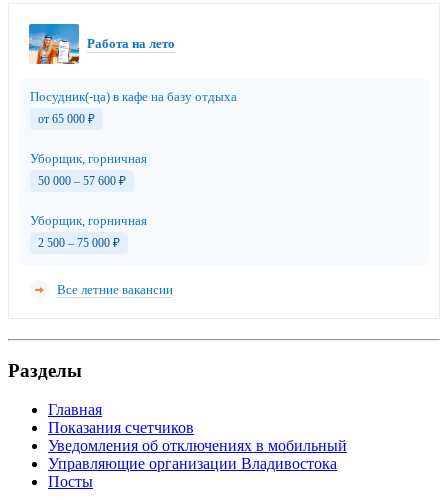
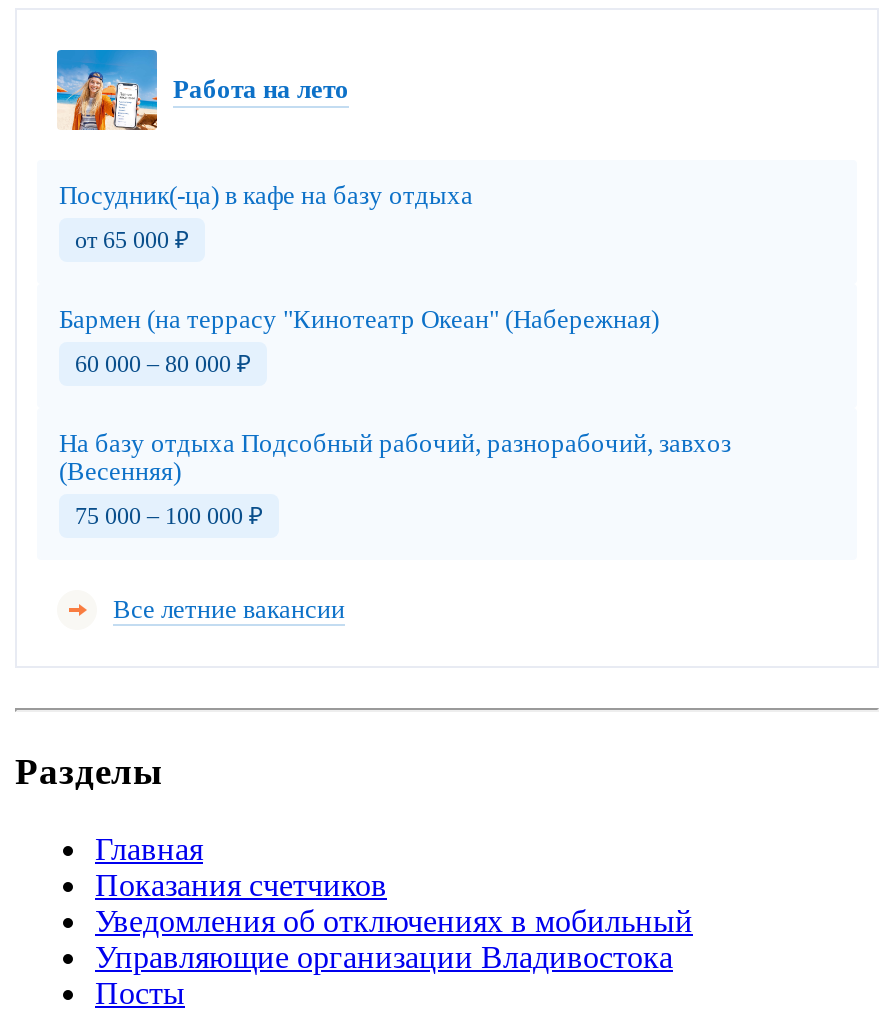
[30,151,147,166] Уборщик, горничная -> [59,305,659,335] Бармен (на террасу "Кинотеатр Океан" (Набережная)
[38,174,126,188] 50 000 – 57 600 ₽ -> [75,351,251,379] 60 000 – 80 000 ₽
[30,213,147,228] Уборщик, горничная -> [59,429,731,487] На базу отдыха Подсобный рабочий, разнорабочий, завхоз | (Весенняя)
[38,236,120,250] 2 500 – 75 000 ₽ -> [75,503,263,531] 75 000 – 100 000 ₽

